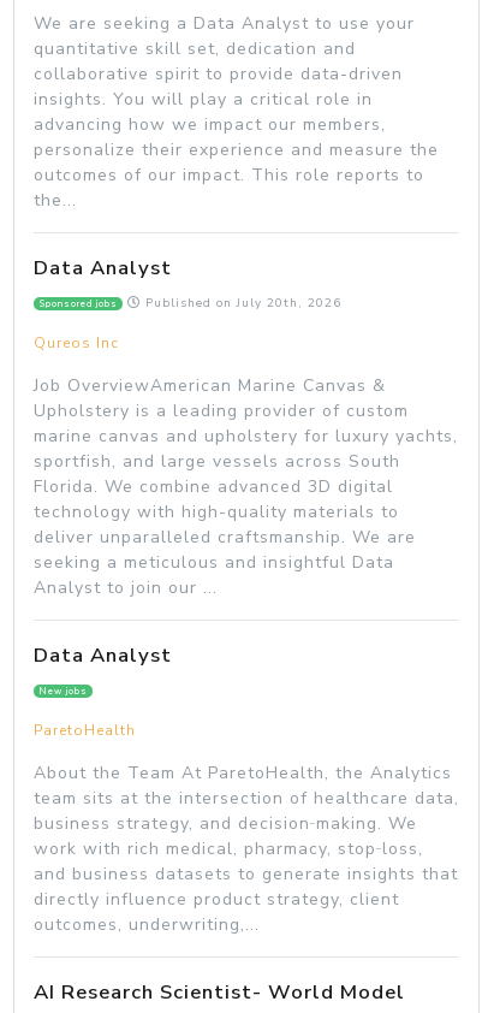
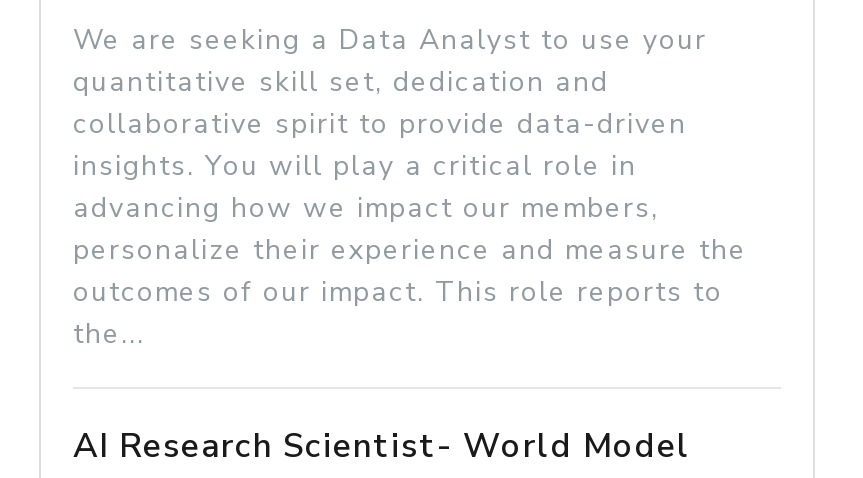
[34,254,459,936] Data Analyst | Sponsored jobs | Published on July 20th, 2026 | Qureos Inc | Job OverviewAmerican Marine Canvas & | Upholstery is a leading provider of custom | marine canvas and upholstery for luxury yachts, | sportfish, and large vessels across South | Florida. We combine advanced 3D digital | technology with high-quality materials to | deliver unparalleled craftsmanship. We are | seeking a meticulous and insightful Data | Analyst to join our ... | Data Analyst | New jobs | ParetoHealth | About the Team At ParetoHealth, the Analytics | team sits at the intersection of healthcare data, | business strategy, and decision‑making. We | work with rich medical, pharmacy, stop‑loss, | and business datasets to generate insights that | directly influence product strategy, client | outcomes, underwriting,... -> none

